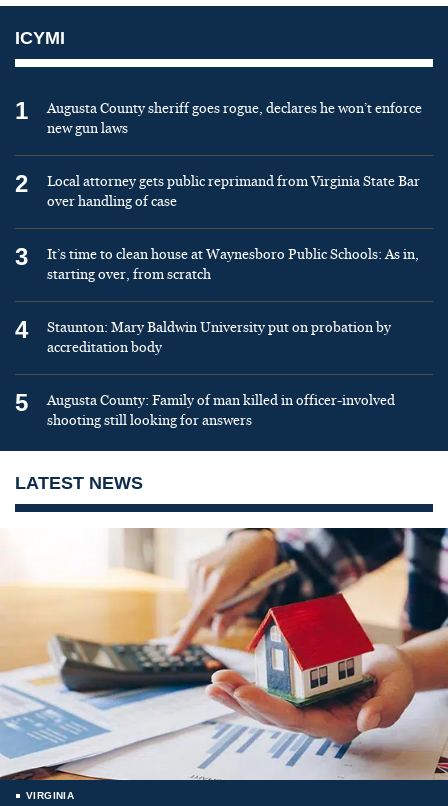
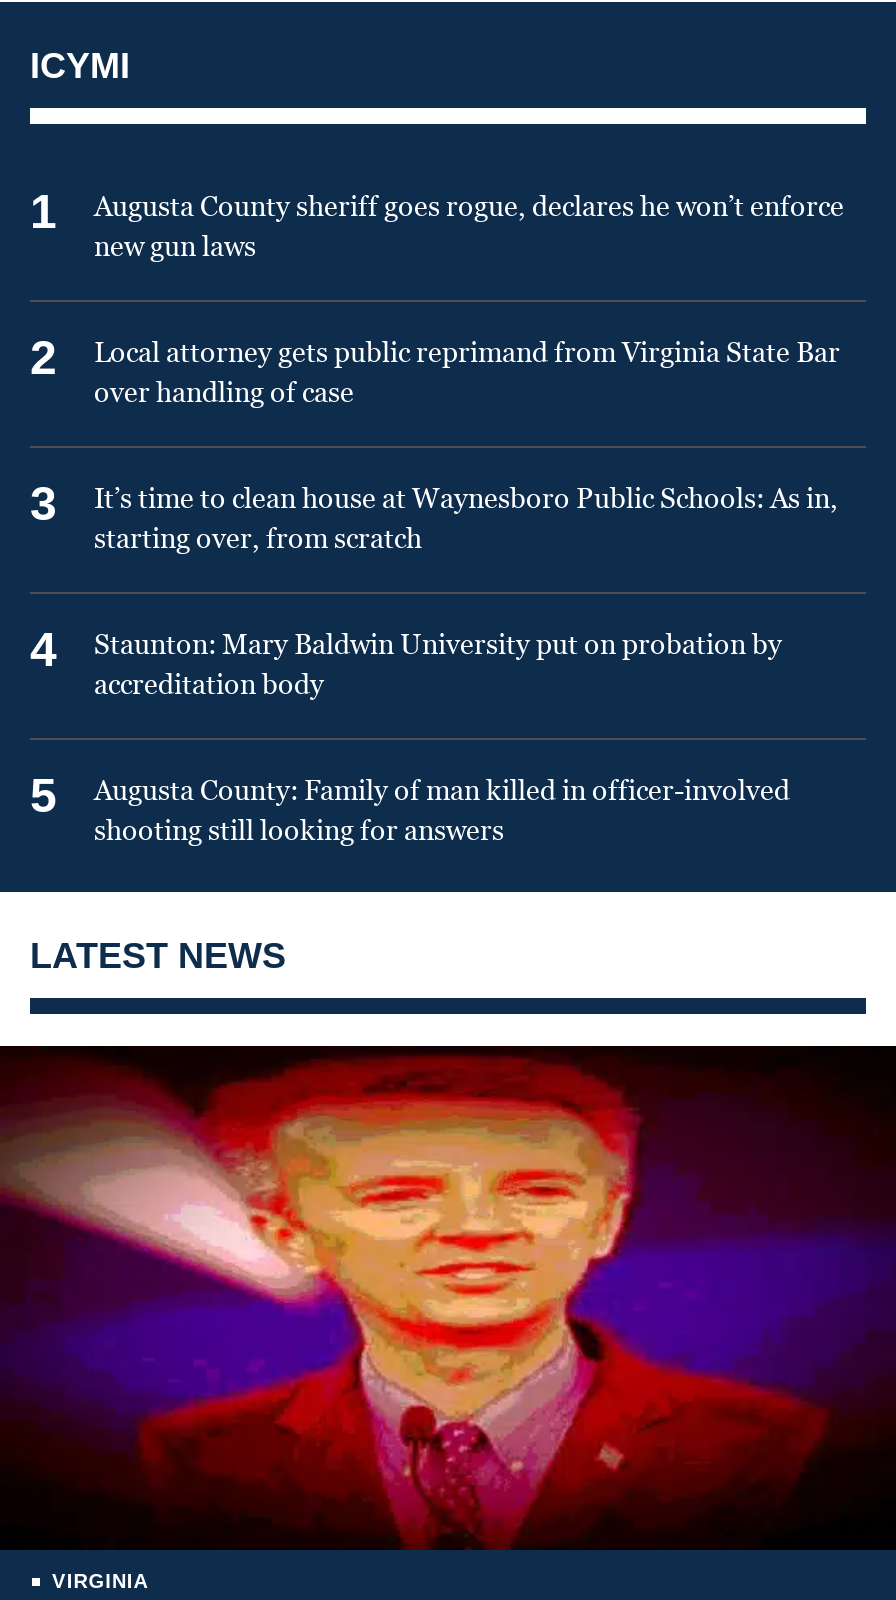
[3,527,445,781] [image] -> [6,1044,890,1552] [image]

